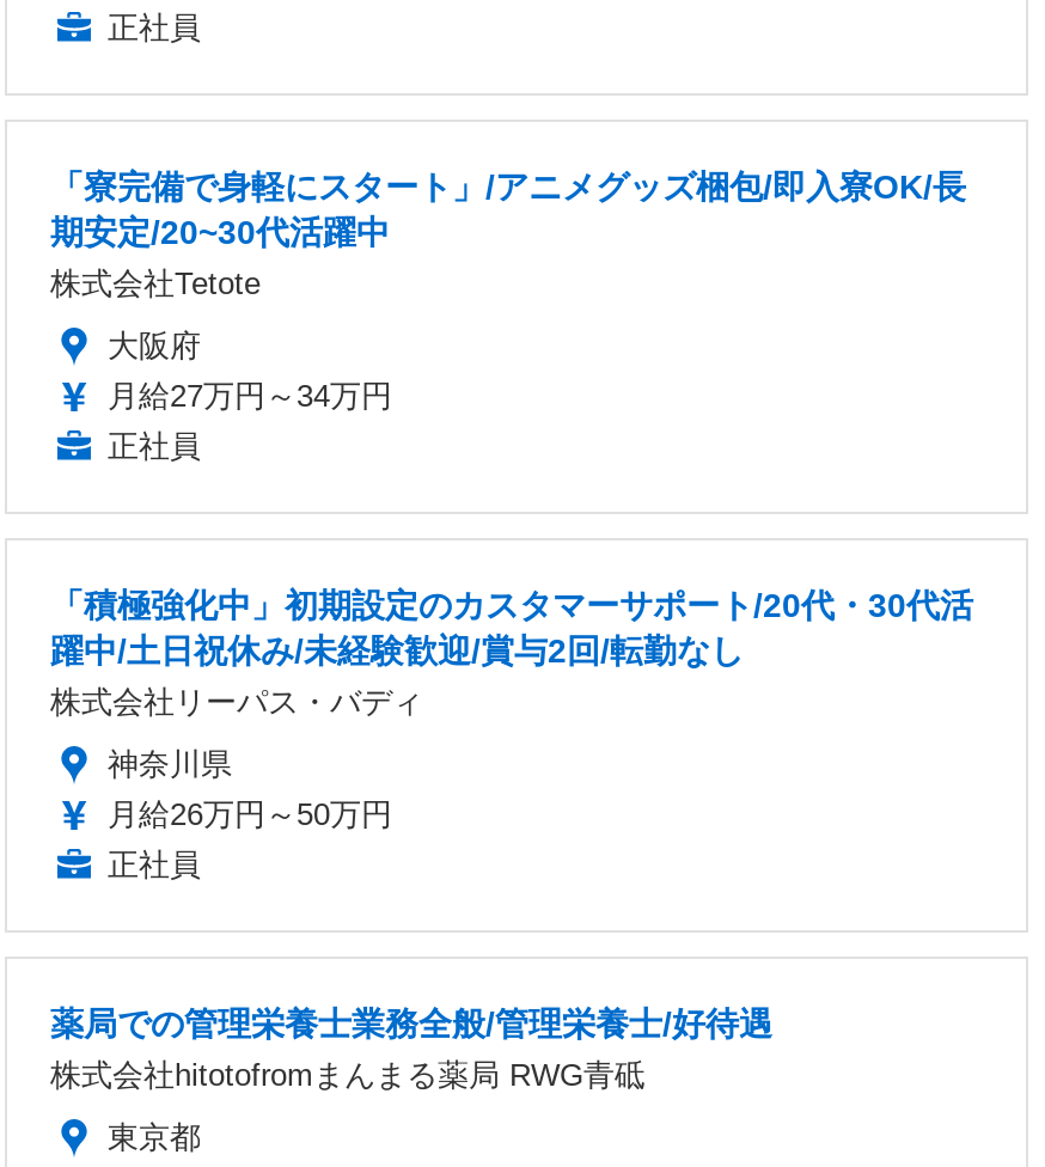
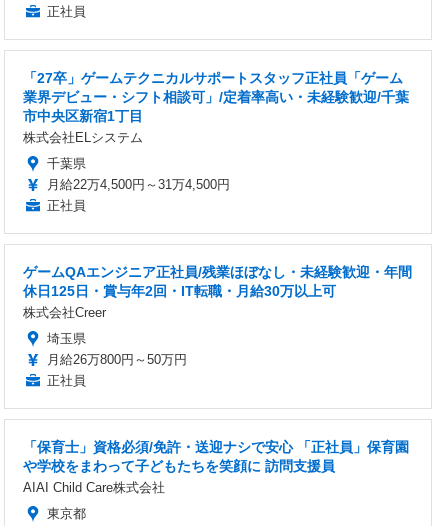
[50,168,966,302] 「寮完備で身軽にスタート」/アニメグッズ梱包/即入寮OK/長 | 期安定/20~30代活躍中 | 株式会社Tetote -> [23,70,409,145] 「27卒」ゲームテクニカルサポートスタッフ正社員「ゲーム | 業界デビュー・シフト相談可」/定着率高い・未経験歓迎/千葉 | 市中央区新宿1丁目 | 株式会社ELシステム
[108,328,392,414] 大阪府 | 月給27万円～34万円 -> [47,156,230,192] 千葉県 | 月給22万4,500円～31万4,500円
[50,587,973,721] 「積極強化中」初期設定のカスタマーサポート/20代・30代活 | 躍中/土日祝休み/未経験歓迎/賞与2回/転勤なし | 株式会社リーパス・バディ -> [23,264,412,320] ゲームQAエンジニア正社員/残業ほぼなし・未経験歓迎・年間 | 休日125日・賞与年2回・IT転職・月給30万以上可 | 株式会社Creer
[108,747,392,833] 神奈川県 | 月給26万円～50万円 -> [47,331,187,367] 埼玉県 | 月給26万800円～50万円
[50,1005,772,1094] 薬局での管理栄養士業務全般/管理栄養士/好待遇 | 株式会社hitotofromまんまる薬局 RWG青砥 -> [23,439,409,495] 「保育士」資格必須/免許・送迎ナシで安心 「正社員」保育園 | や学校をまわって子どもたちを笑顔に 訪問支援員 | AIAI Child Care株式会社

